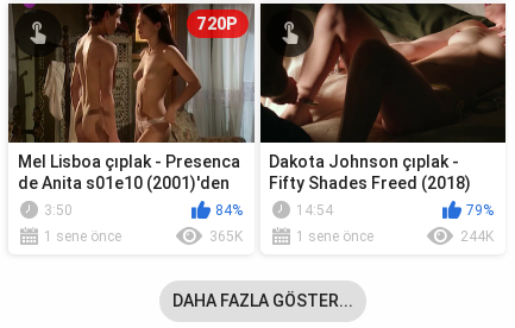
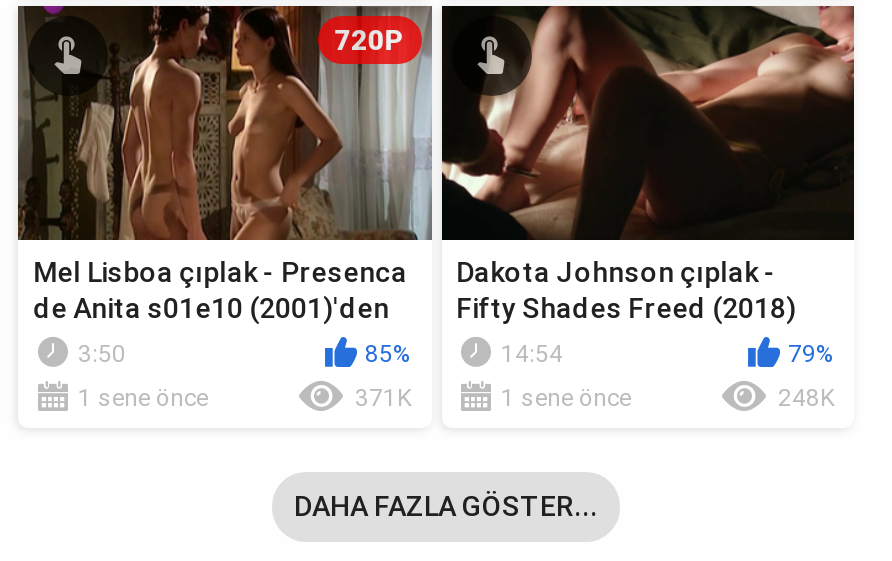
[215,201,242,218] 84% -> [365,339,411,367] 85%
[209,228,242,244] 365K -> [355,383,411,411] 371K
[460,228,494,244] 244K -> [778,383,834,411] 248K

